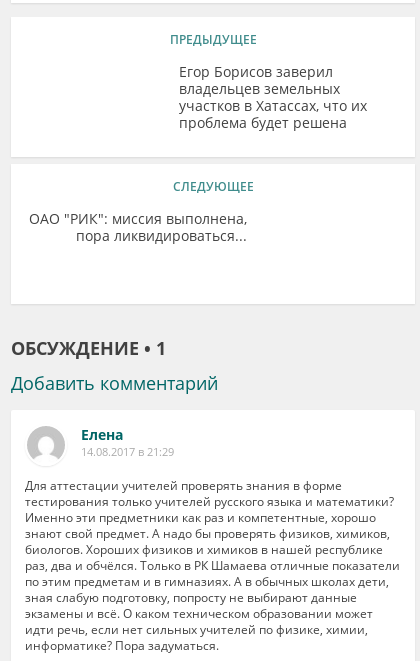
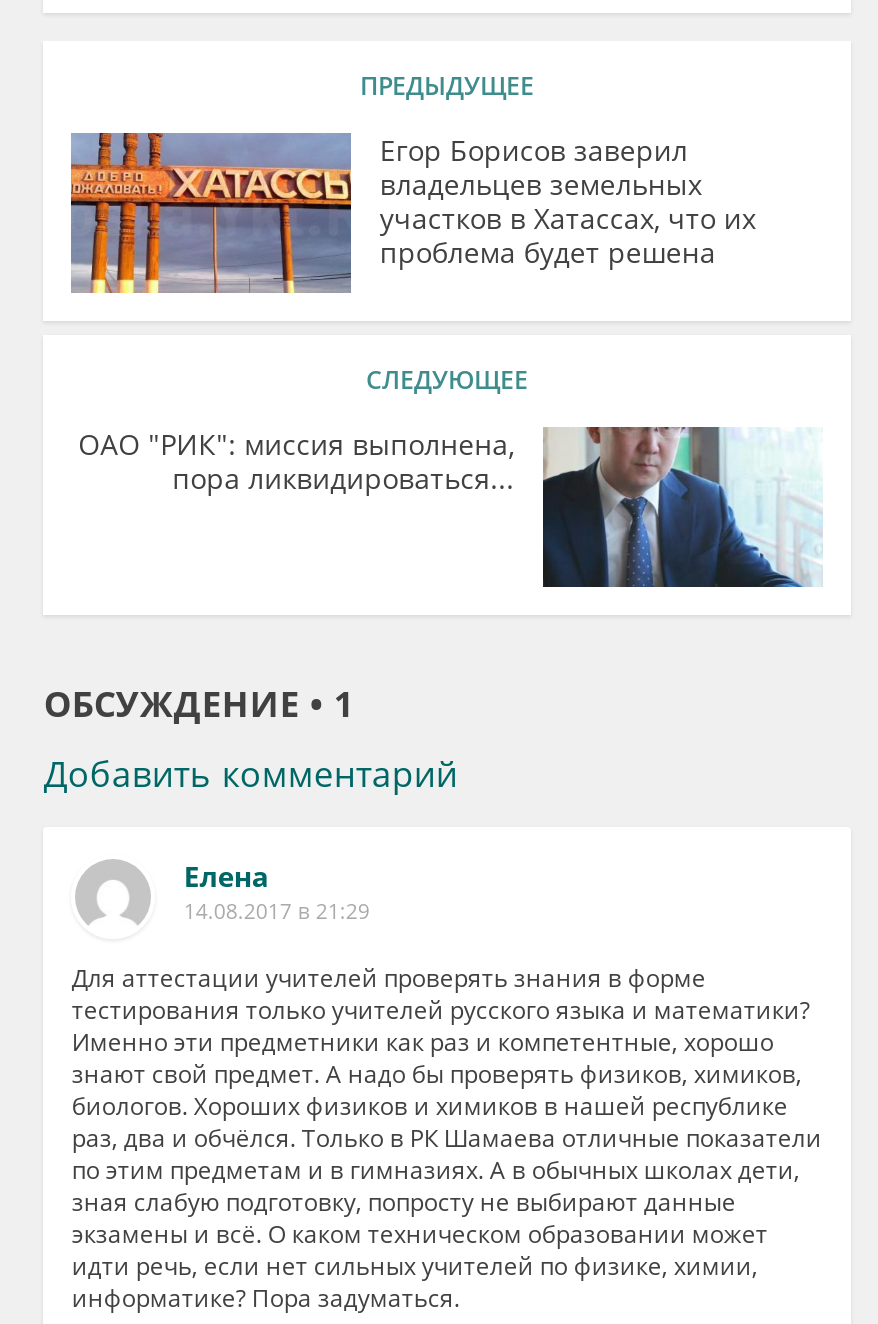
none -> [69,131,353,295] [image]
none -> [541,425,823,589] [image]

